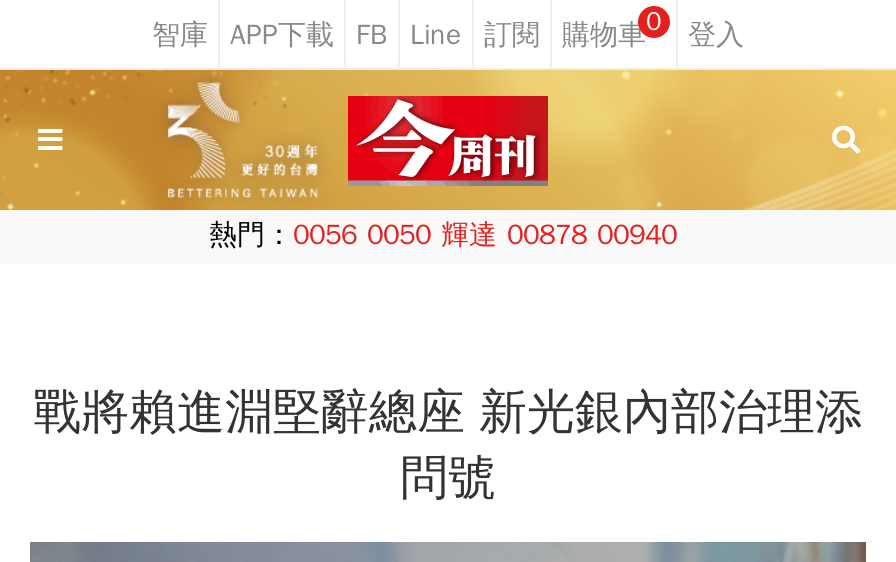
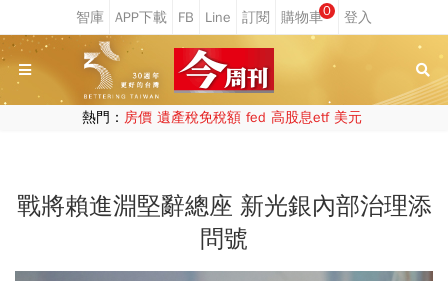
[209,218,677,252] 熱門：0056 0050 輝達 00878 00940 -> [81,109,361,126] 熱門：房價 遺產稅免稅額 fed 高股息etf 美元

